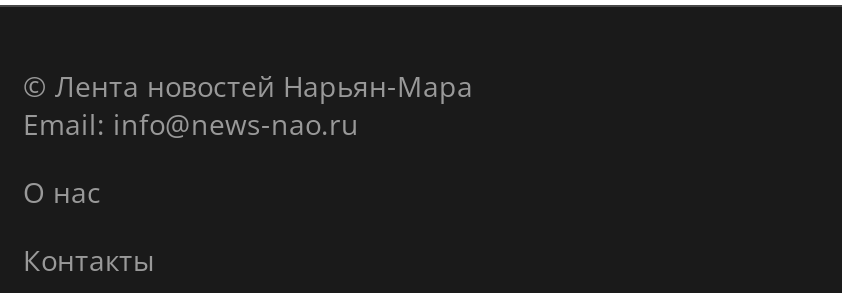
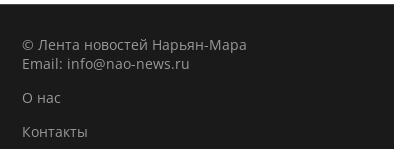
[23,105,359,143] Email: info@news-nao.ru -> [22,54,190,73] Email: info@nao-news.ru

